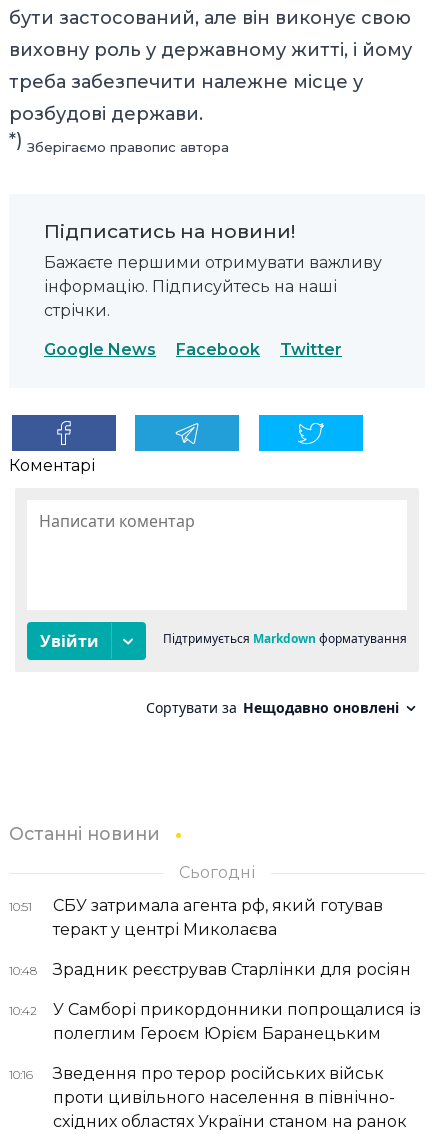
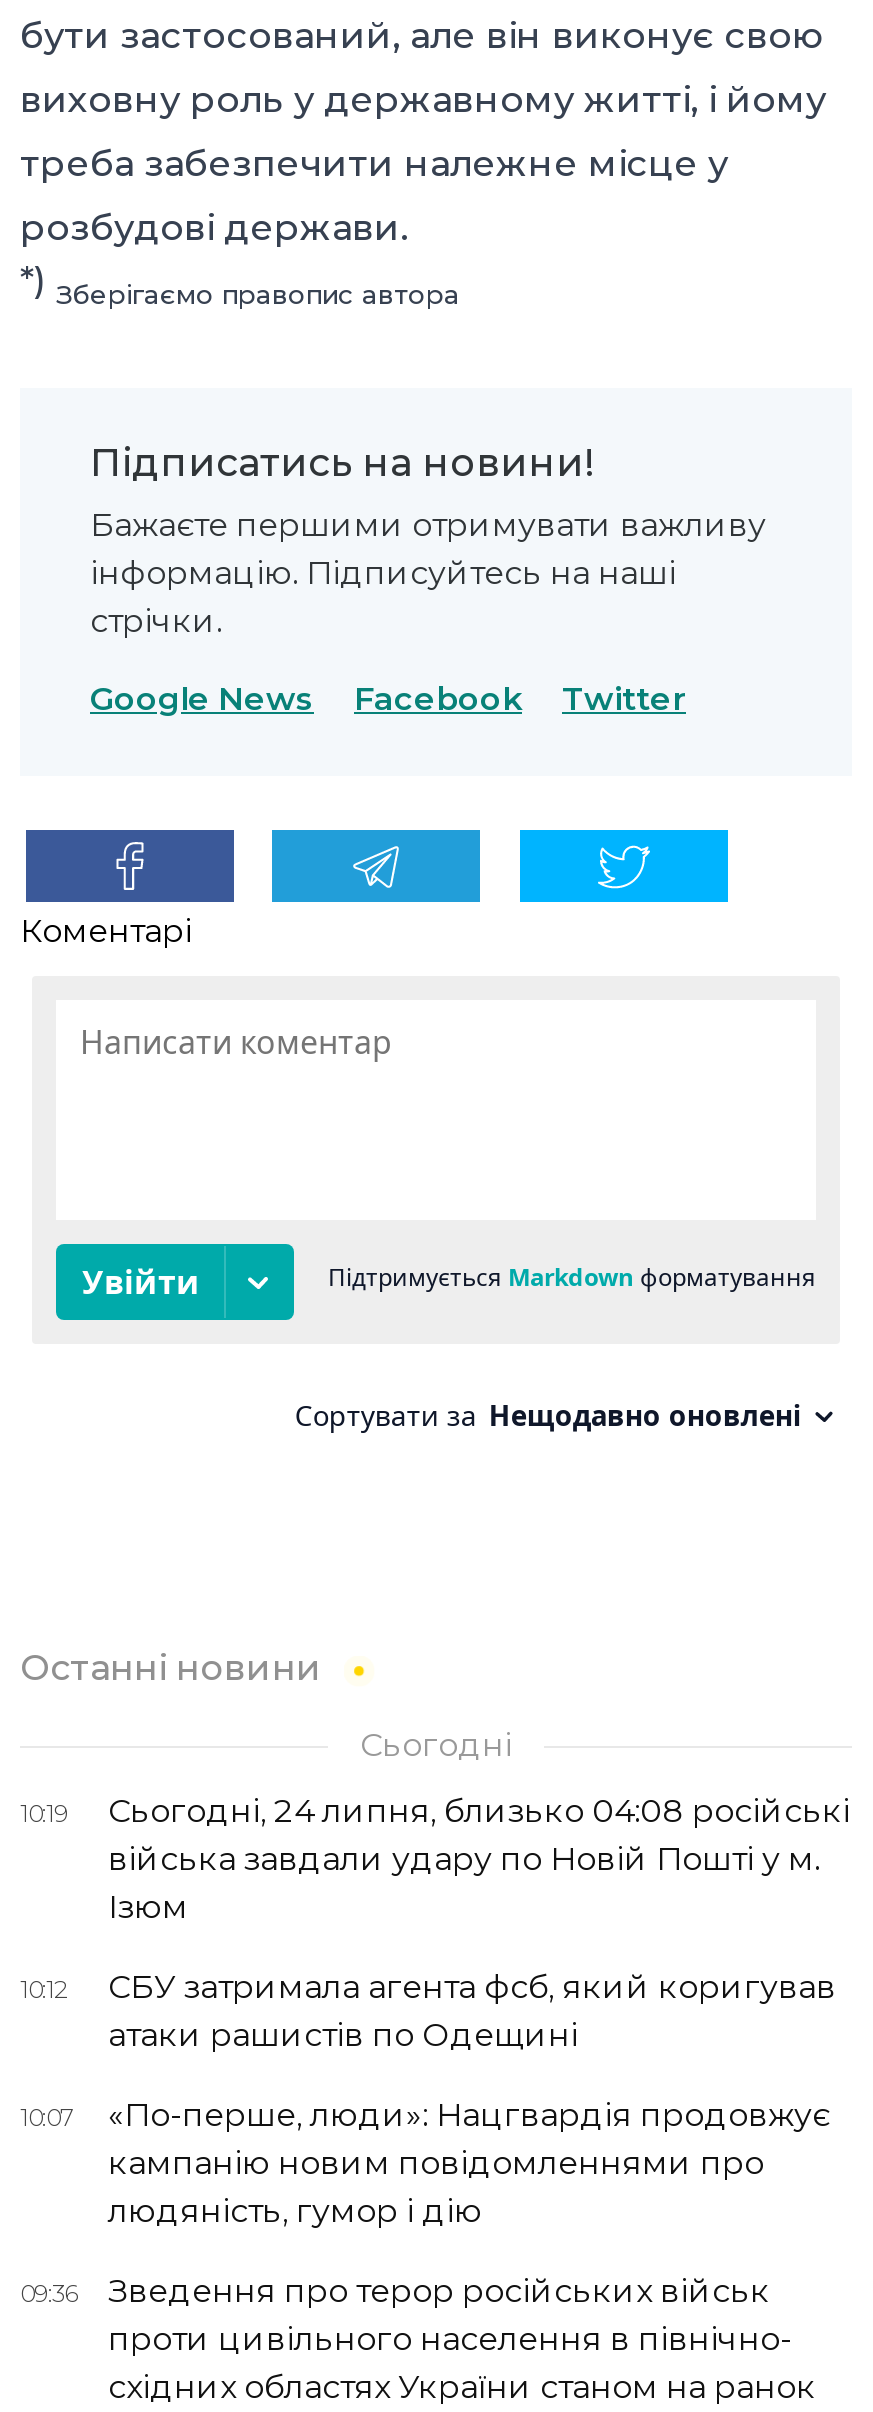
[9,896,383,939] 10:51 | СБУ затримала агента рф, який готував | теракт у центрі Миколаєва -> [20,1792,850,1926] 10:19 | Сьогодні, 24 липня, близько 04:08 російські | війська завдали удару по Новій Пошті у м. | Ізюм
[9,960,411,979] 10:48 | Зрадник реєстрував Старлінки для росіян -> [20,1968,836,2054] 10:12 | СБУ затримала агента фсб, який коригував | атаки рашистів по Одещині
[9,1000,421,1043] 10:42 | У Самборі прикордонники попрощалися із | полеглим Героєм Юрієм Баранецьким -> [20,2096,830,2230] 10:07 | «По-перше, люди»: Нацгвардія продовжує | кампанію новим повідомленнями про | людяність, гумор і дію
[9,1064,384,1083] 10:16 Зведення про терор російських військ -> [20,2272,770,2310] 09:36 Зведення про терор російських військ

